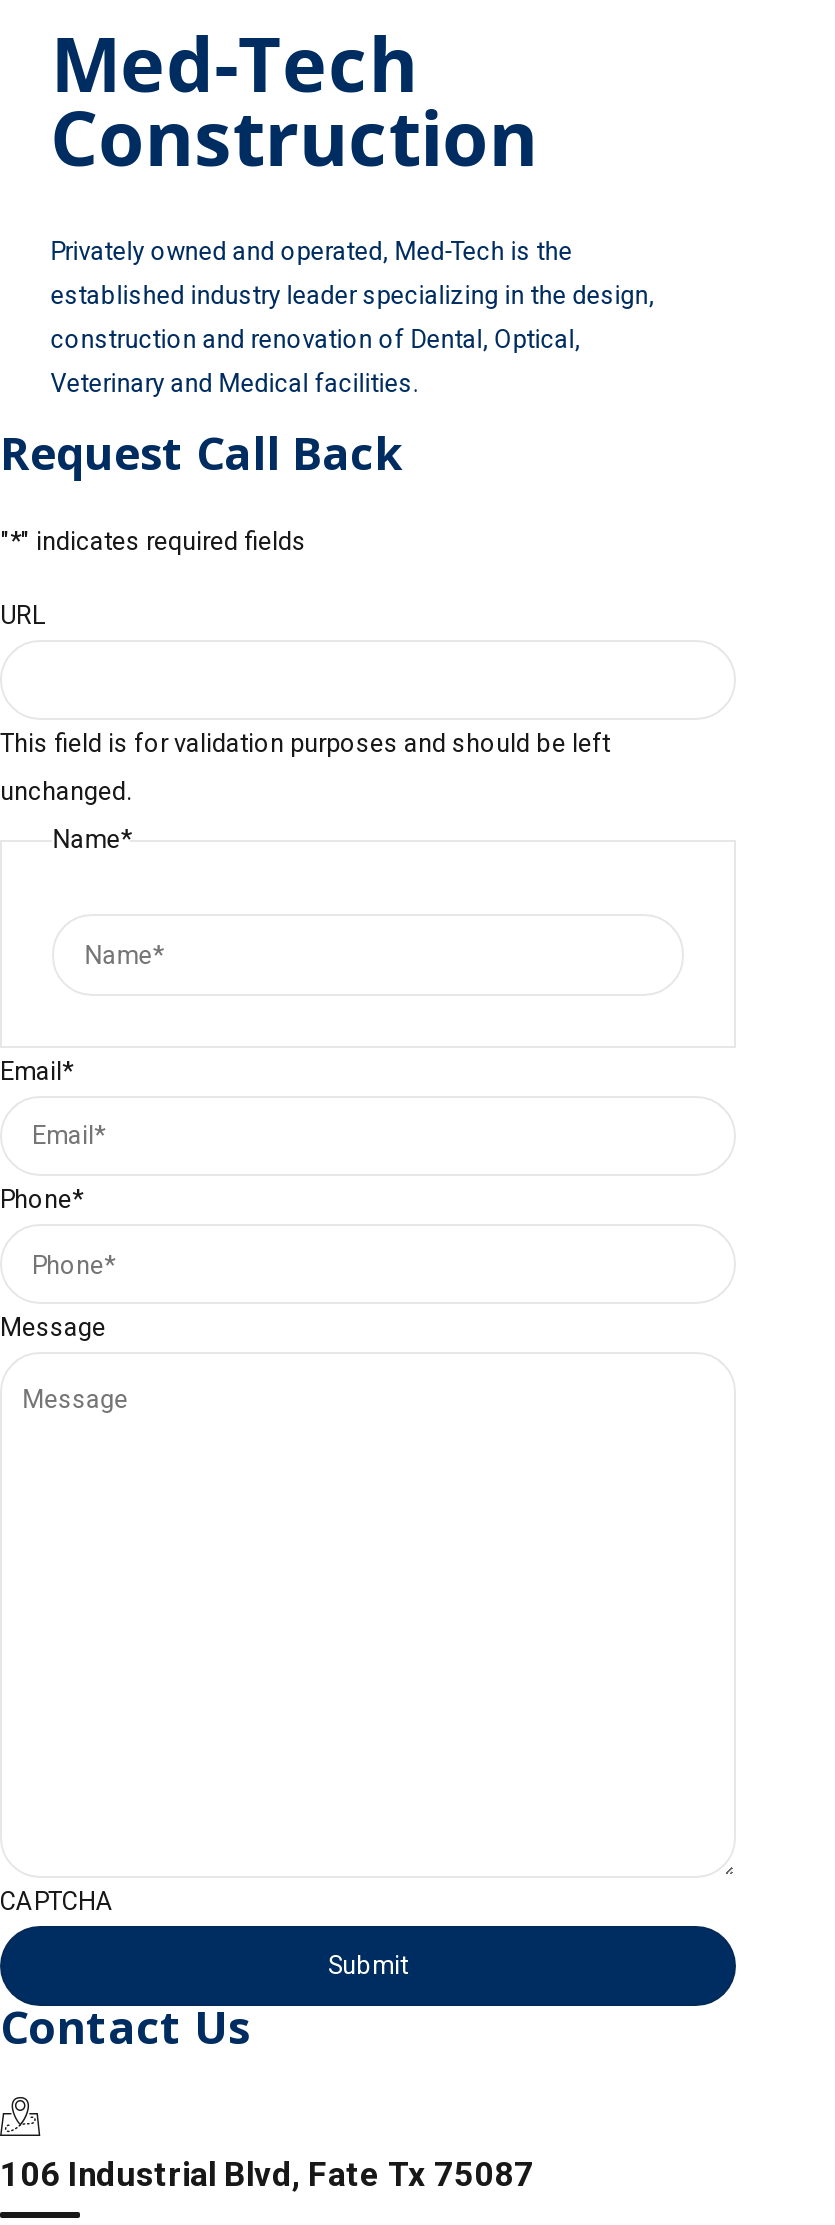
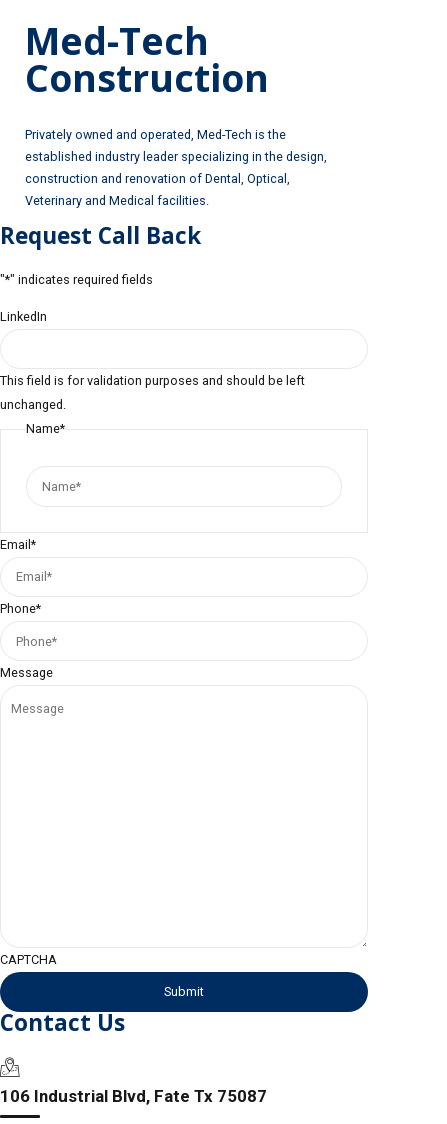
[0,600,46,630] URL -> [0,309,47,324] LinkedIn

